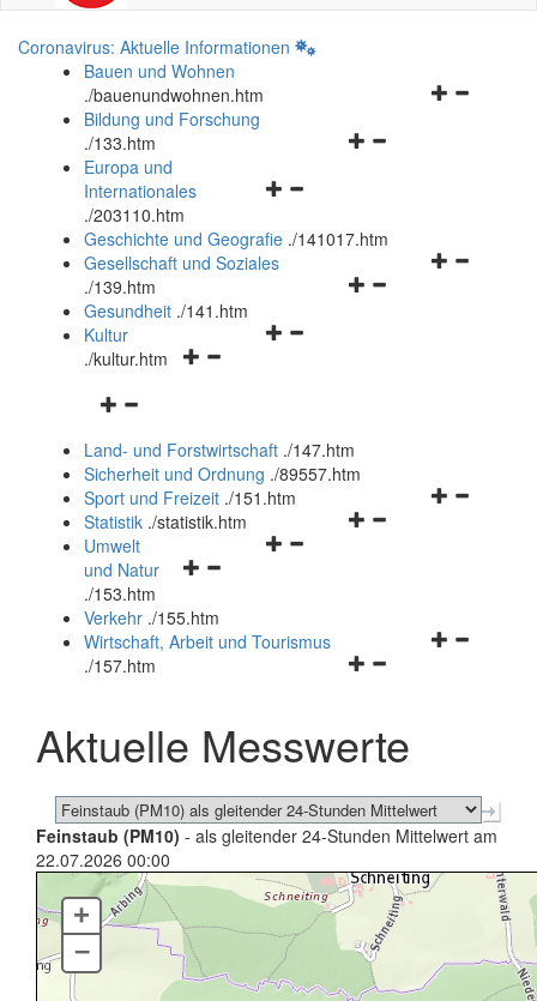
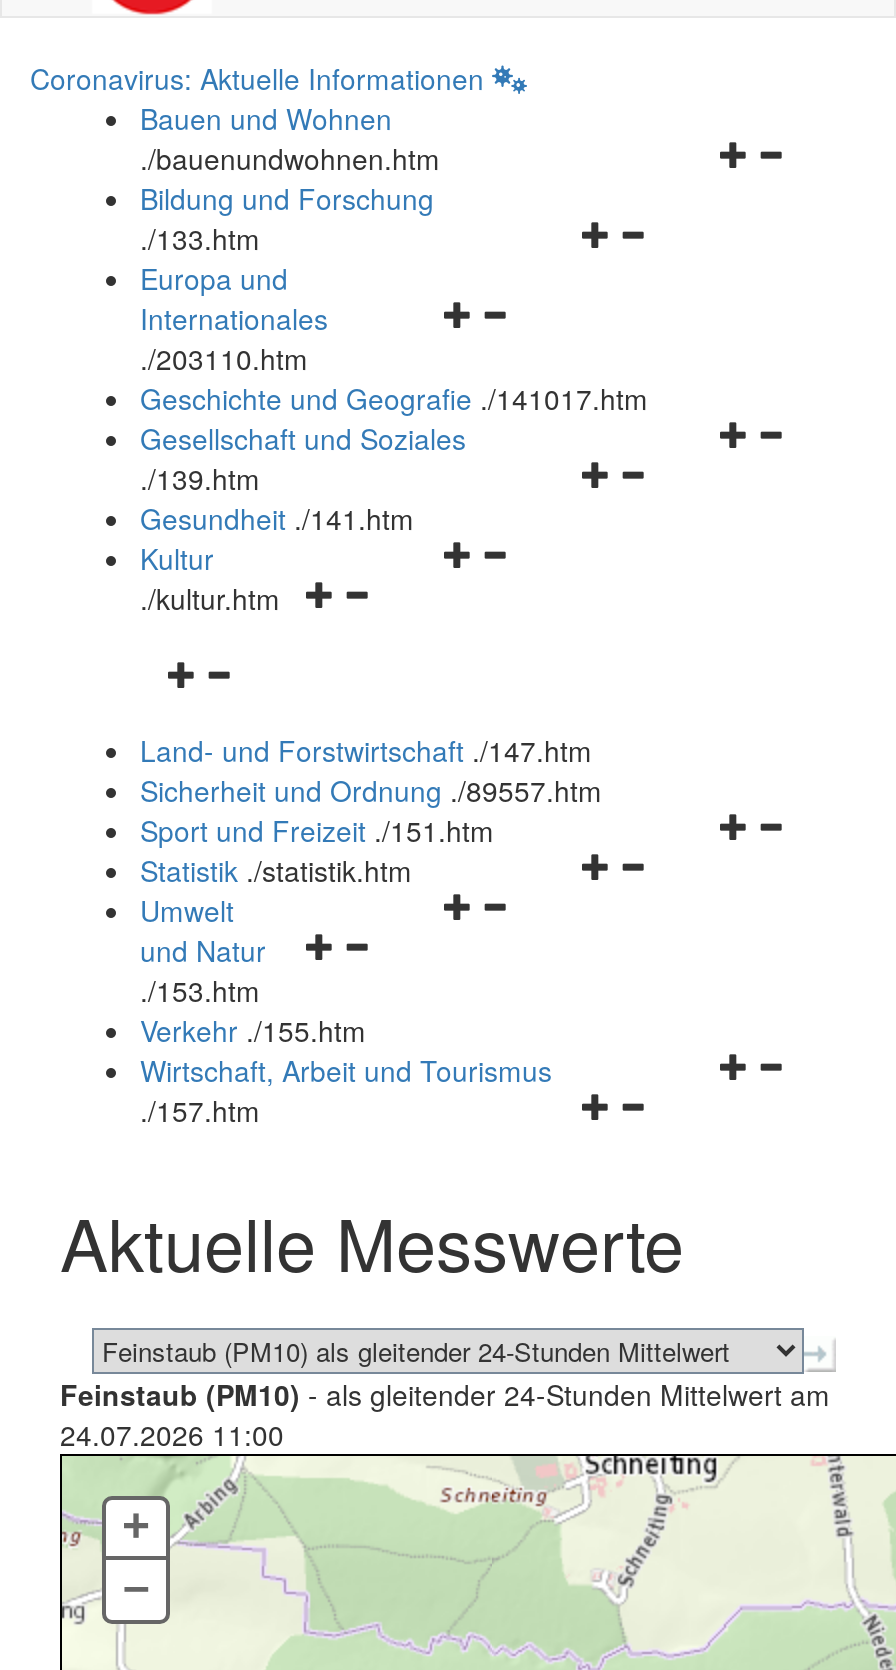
[36,848,170,872] 22.07.2026 00:00 -> [60,1414,284,1454] 24.07.2026 11:00

